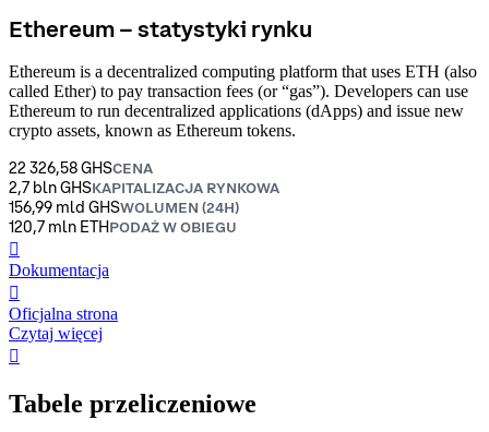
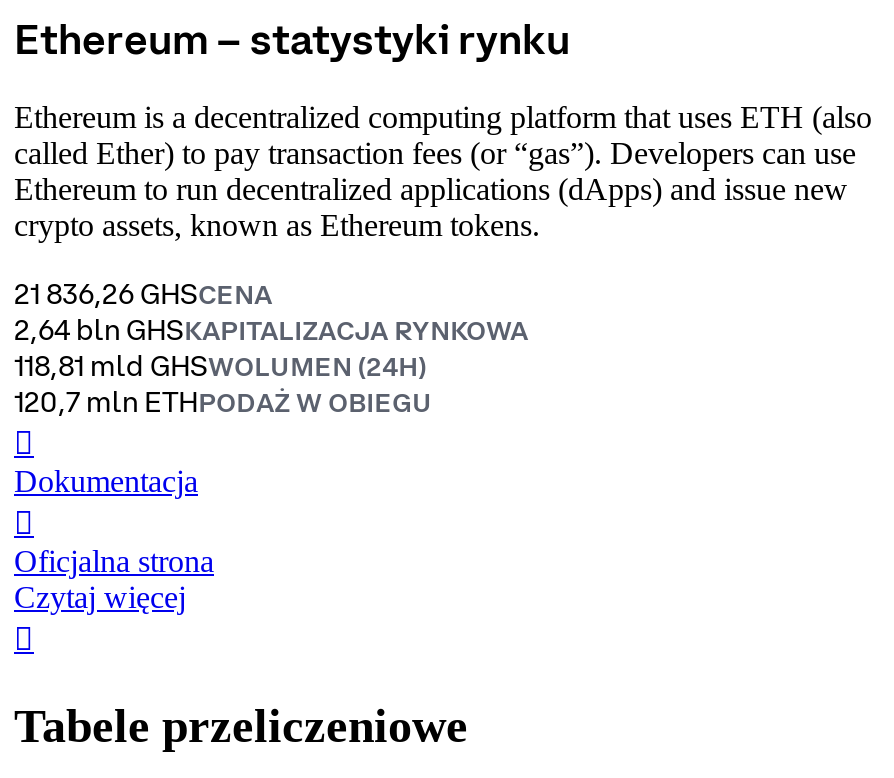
[9,158,153,177] 22 326,58 GHSCENA -> [14,275,272,311] 21 836,26 GHSCENA
[9,177,279,197] 2,7 bln GHSKAPITALIZACJA RYNKOWA -> [14,311,528,347] 2,64 bln GHSKAPITALIZACJA RYNKOWA
[9,197,239,217] 156,99 mld GHSWOLUMEN (24H) -> [14,347,426,383] 118,81 mld GHSWOLUMEN (24H)

